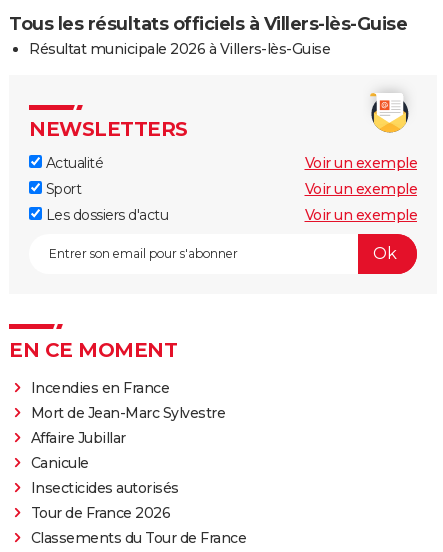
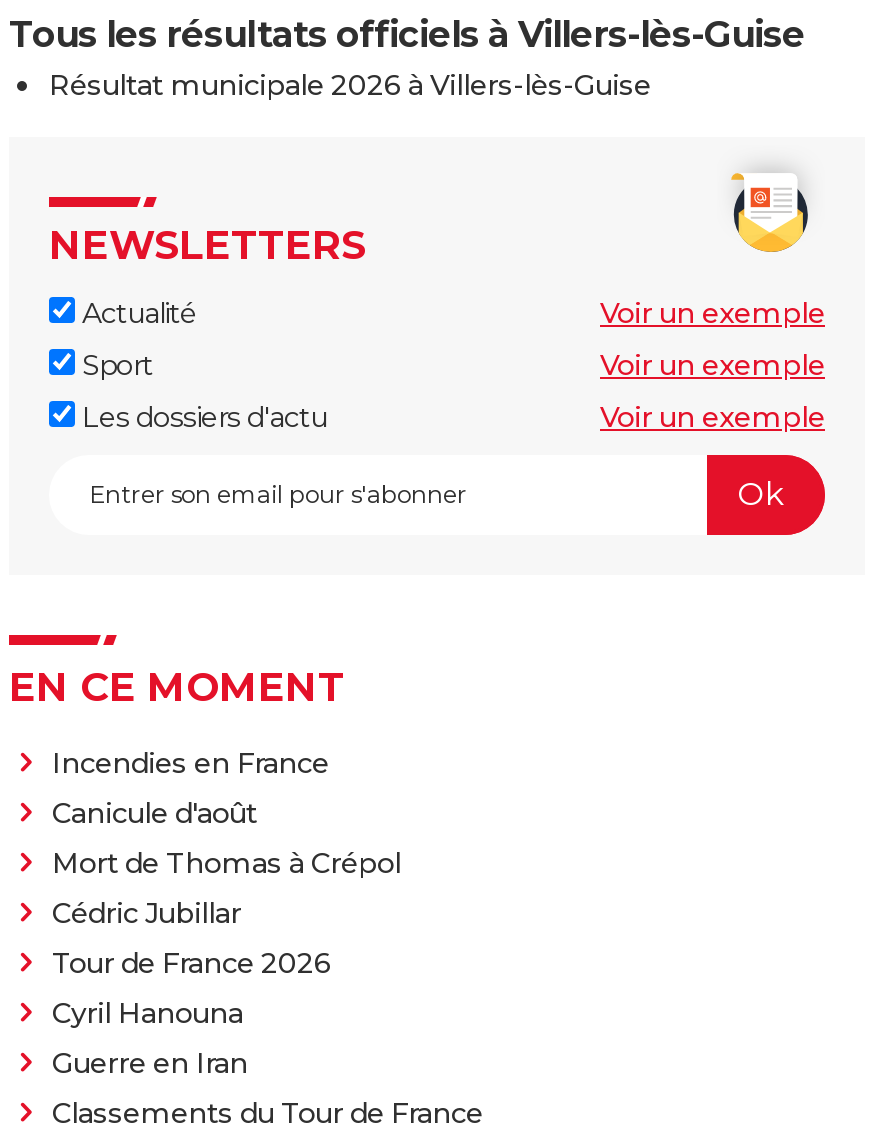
[30,403,225,496] Mort de Jean-Marc Sylvestre | Affaire Jubillar | Canicule | Insecticides autorisés -> [52,794,401,930] Canicule d'août | Mort de Thomas à Crépol | Cédric Jubillar
moved [30,503,170,521] -> [52,944,331,980]: Tour de France 2026
none -> [52,994,248,1080] Cyril Hanouna | Guerre en Iran

